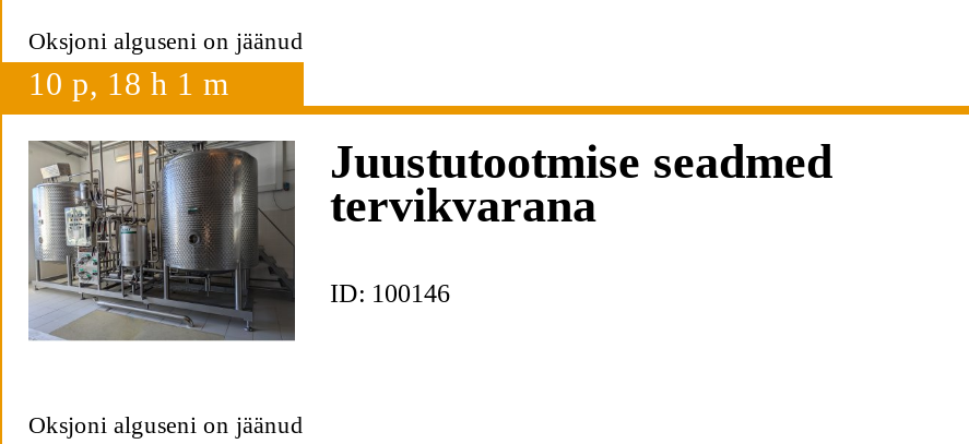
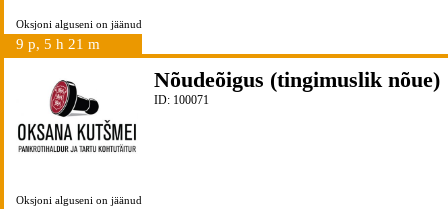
[28,67,238,101] 10 p, 18 h 1 m -> [16,36,104,52] 9 p, 5 h 21 m
[26,134,832,344] [image] | Juustutootmise seadmed | tervikvarana | ID: 100146 -> [16,67,440,162] [image] | Nõudeõigus (tingimuslik nõue) | ID: 100071

